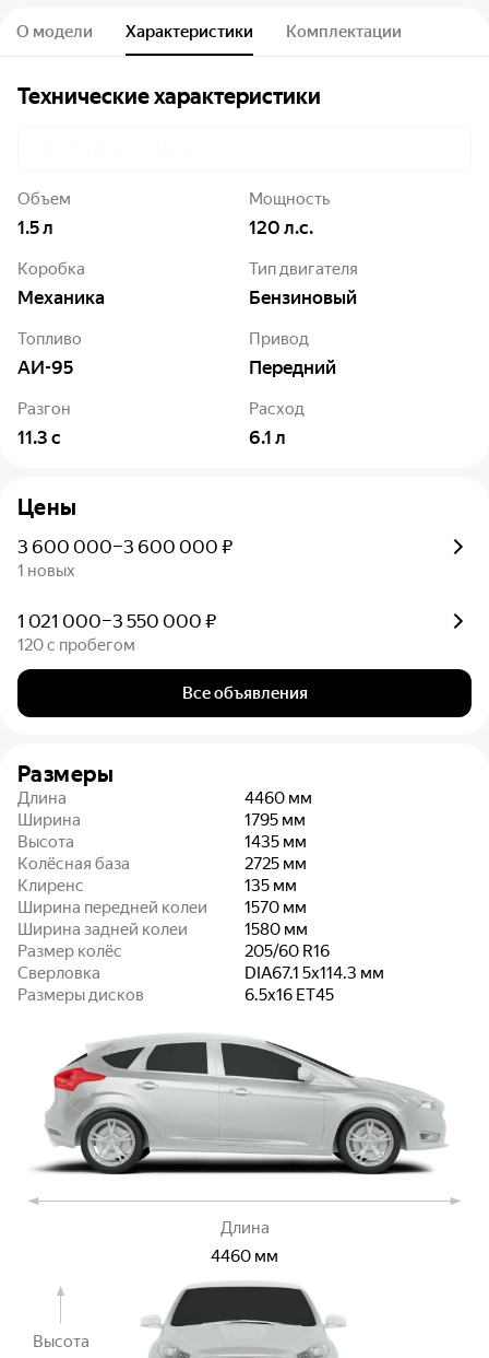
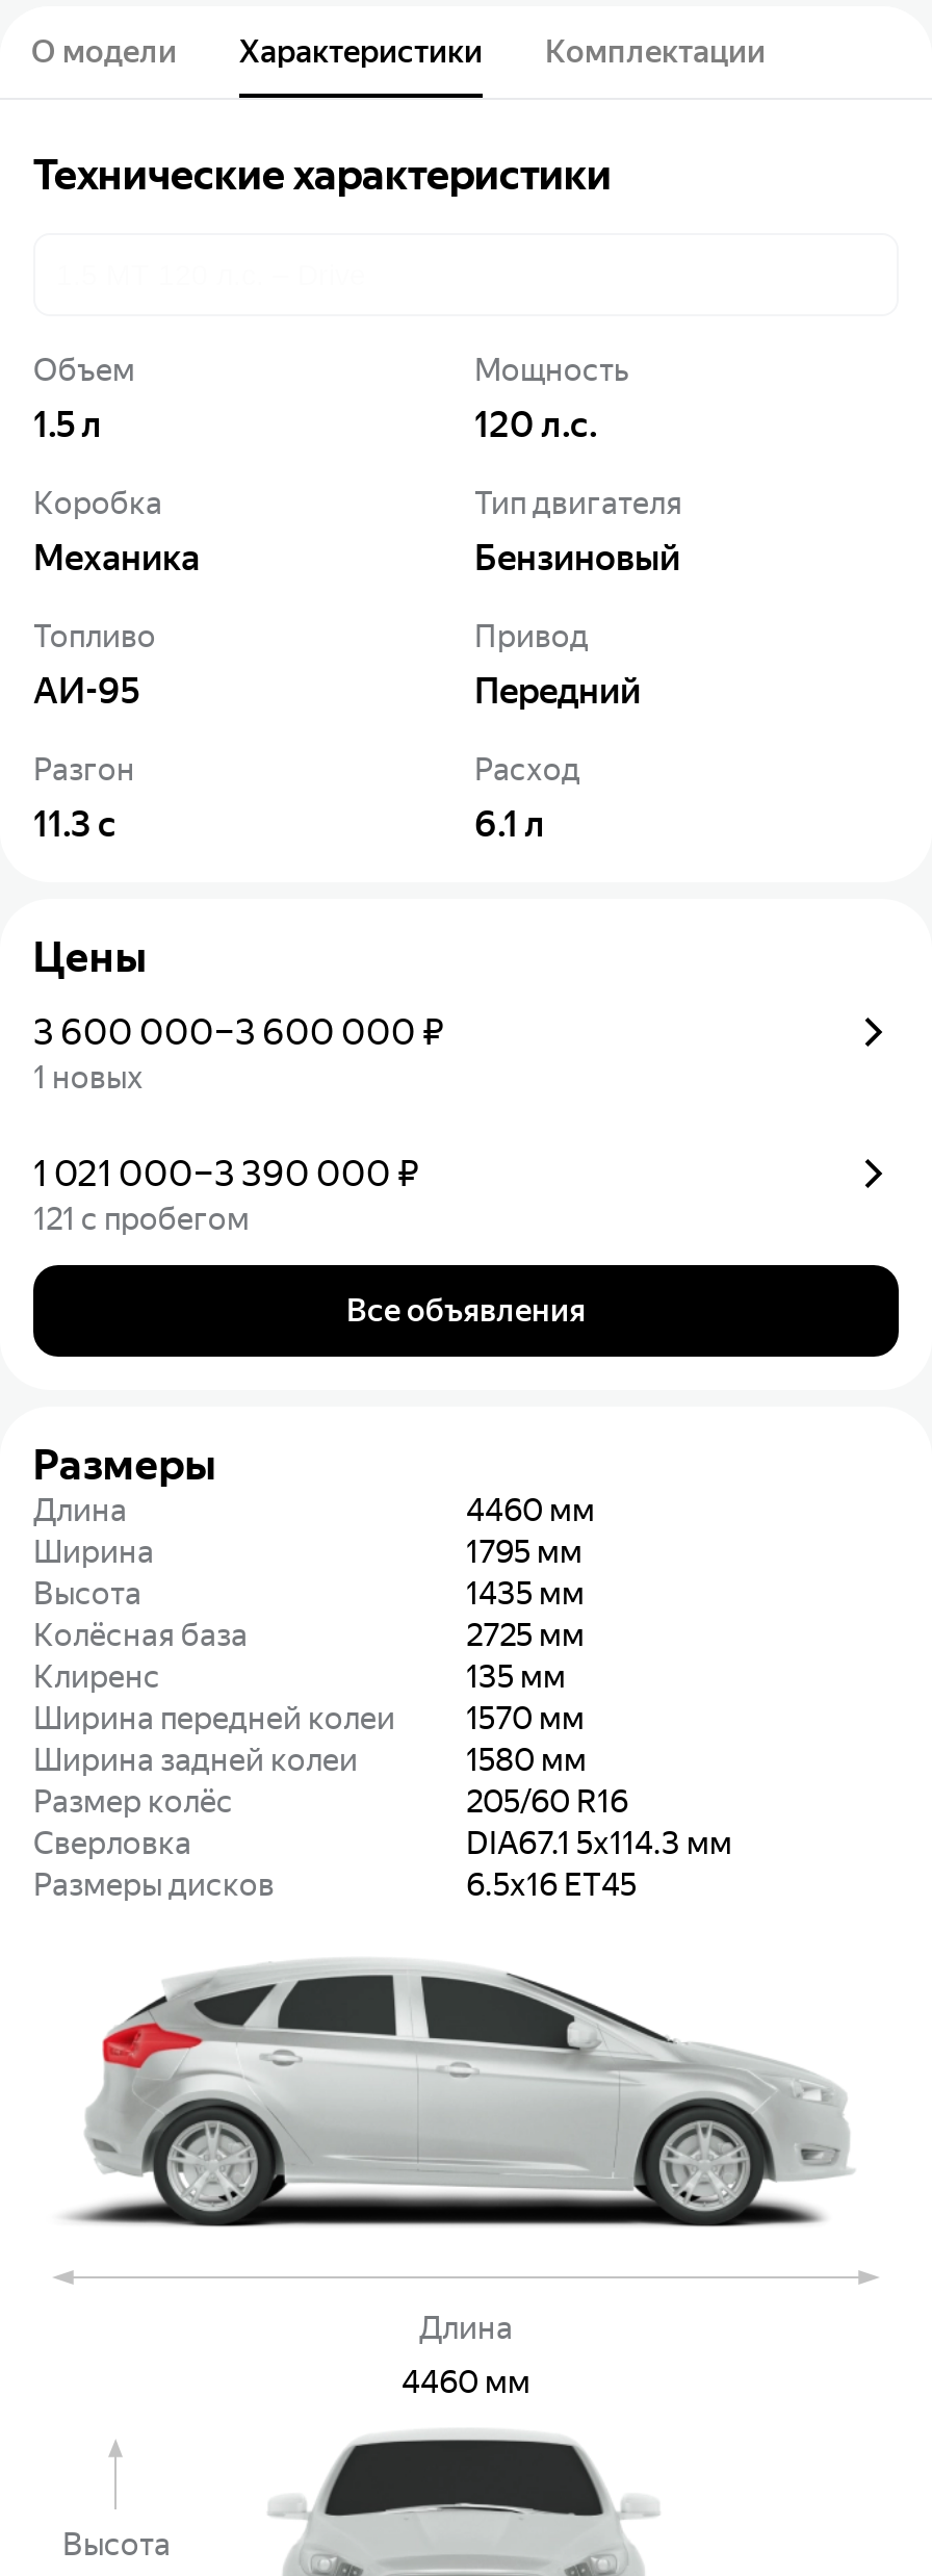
[17,610,217,632] 1 021 000–3 550 000 ₽ -> [33,1153,420,1194] 1 021 000–3 390 000 ₽
[17,635,135,655] 120 с пробегом -> [33,1201,250,1238] 121 с пробегом

